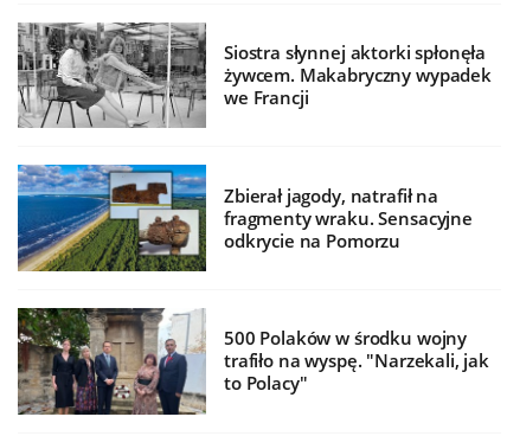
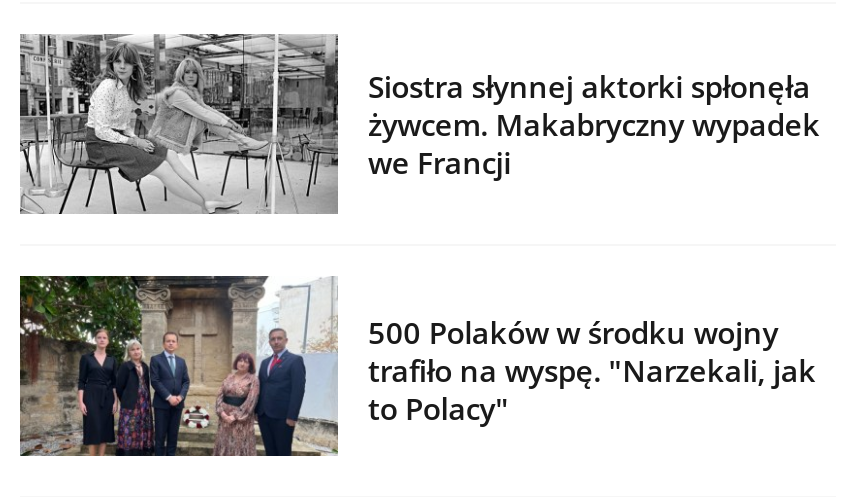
[17,163,473,272] [image] | Zbierał jagody, natrafił na | fragmenty wraku. Sensacyjne | odkrycie na Pomorzu -> none
moved [18,307,206,416] -> [18,272,336,460]: [image]

